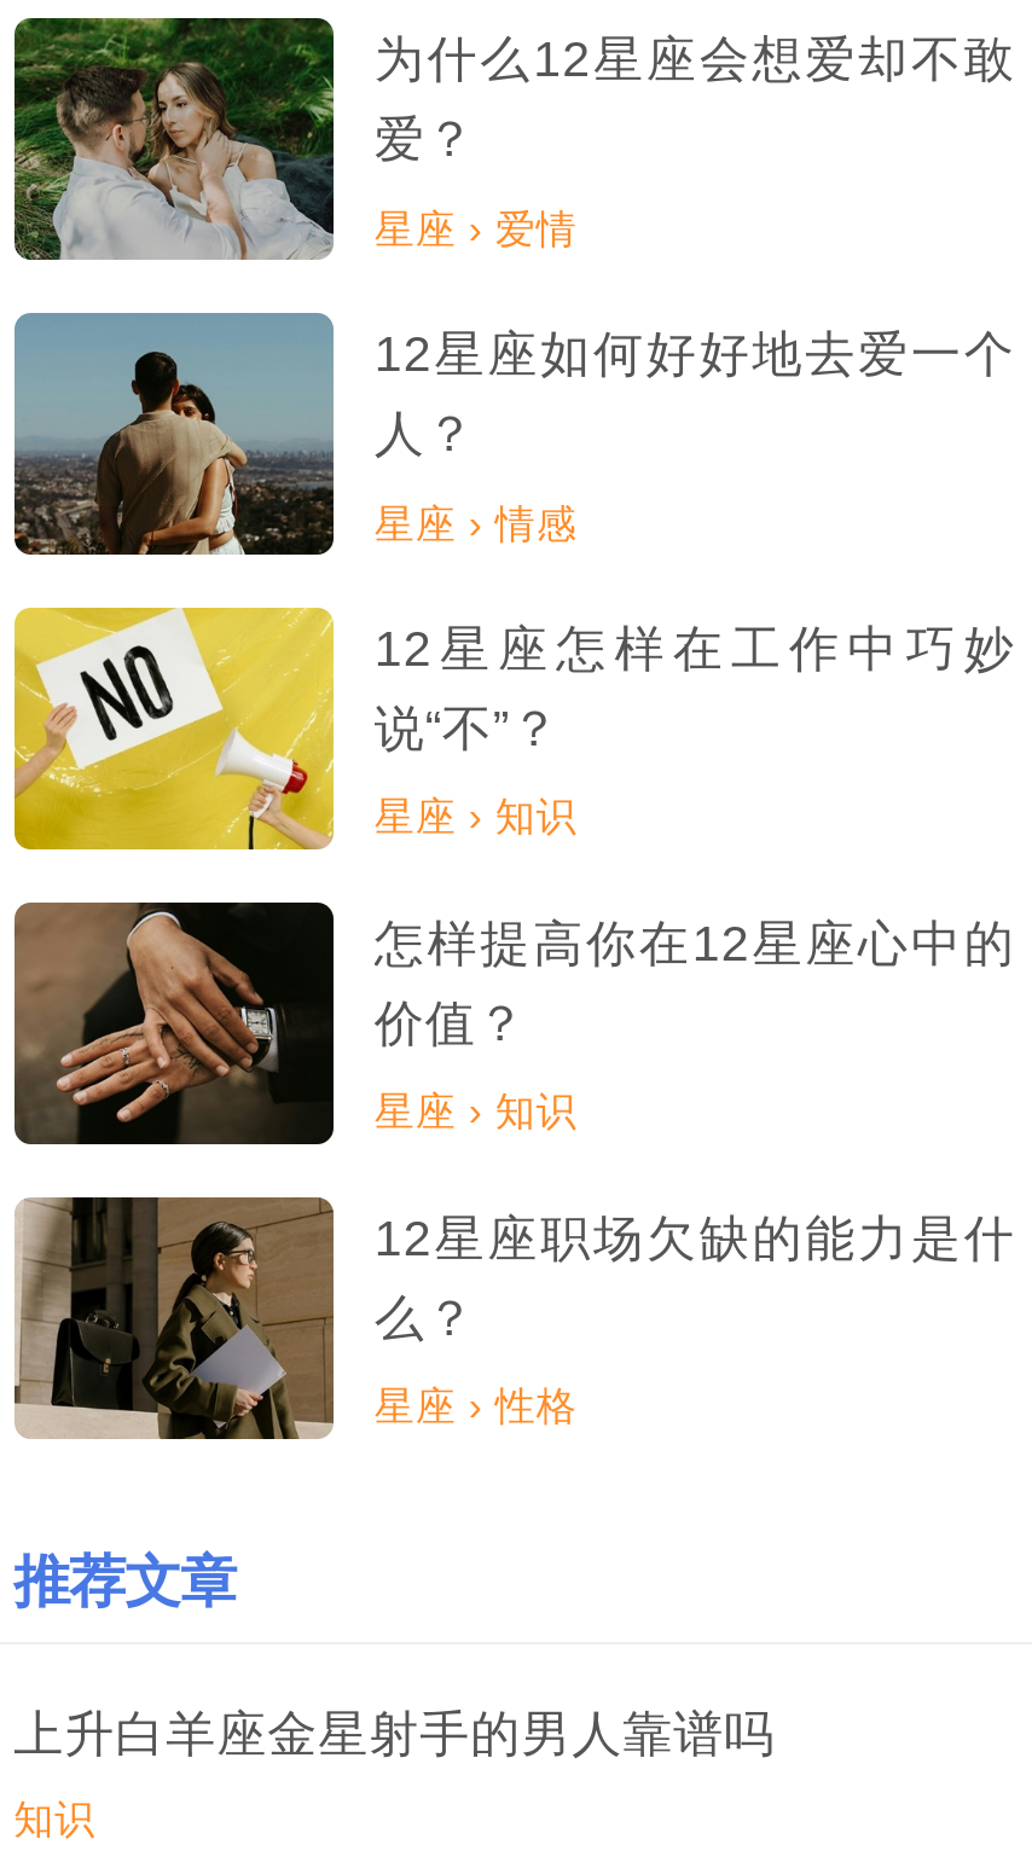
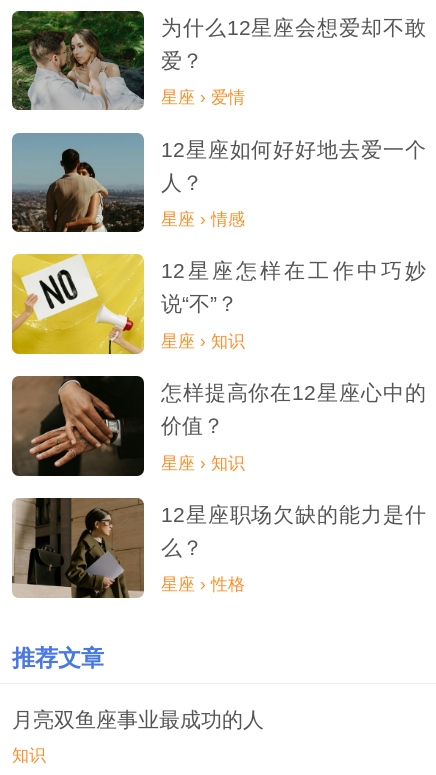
[14,1704,775,1760] 上升白羊座金星射手的男人靠谱吗 -> [12,708,264,731] 月亮双鱼座事业最成功的人

